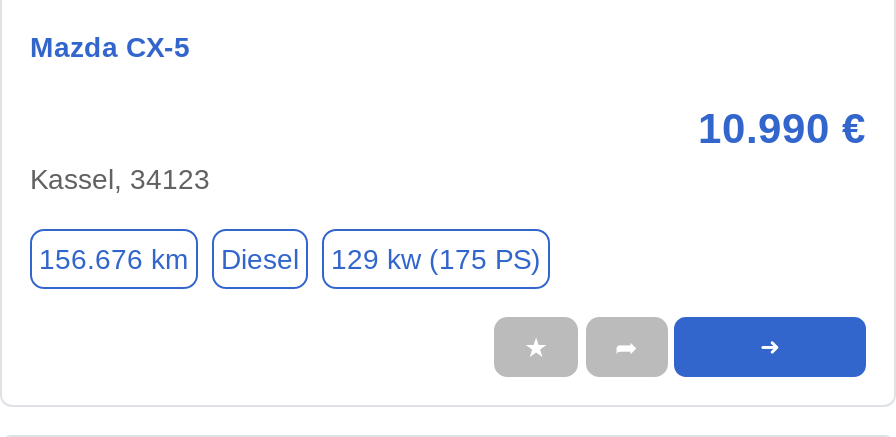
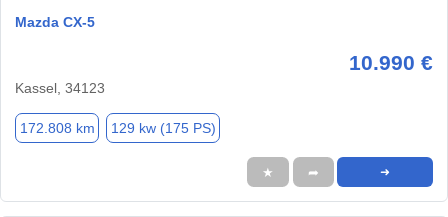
[39,243,299,275] 156.676 km | Diesel -> [19,120,94,136] 172.808 km

